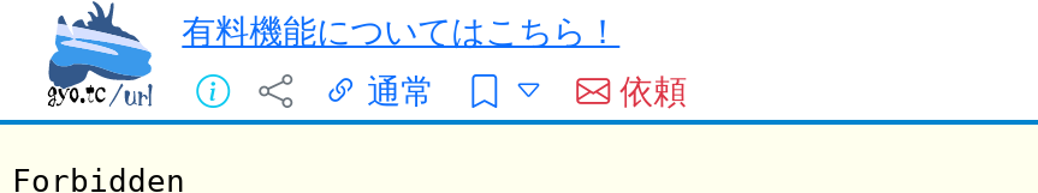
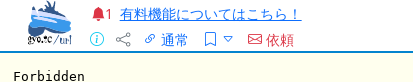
[182,7,620,53] 有料機能についてはこちら！ -> [105,4,302,23] 1 有料機能についてはこちら！

